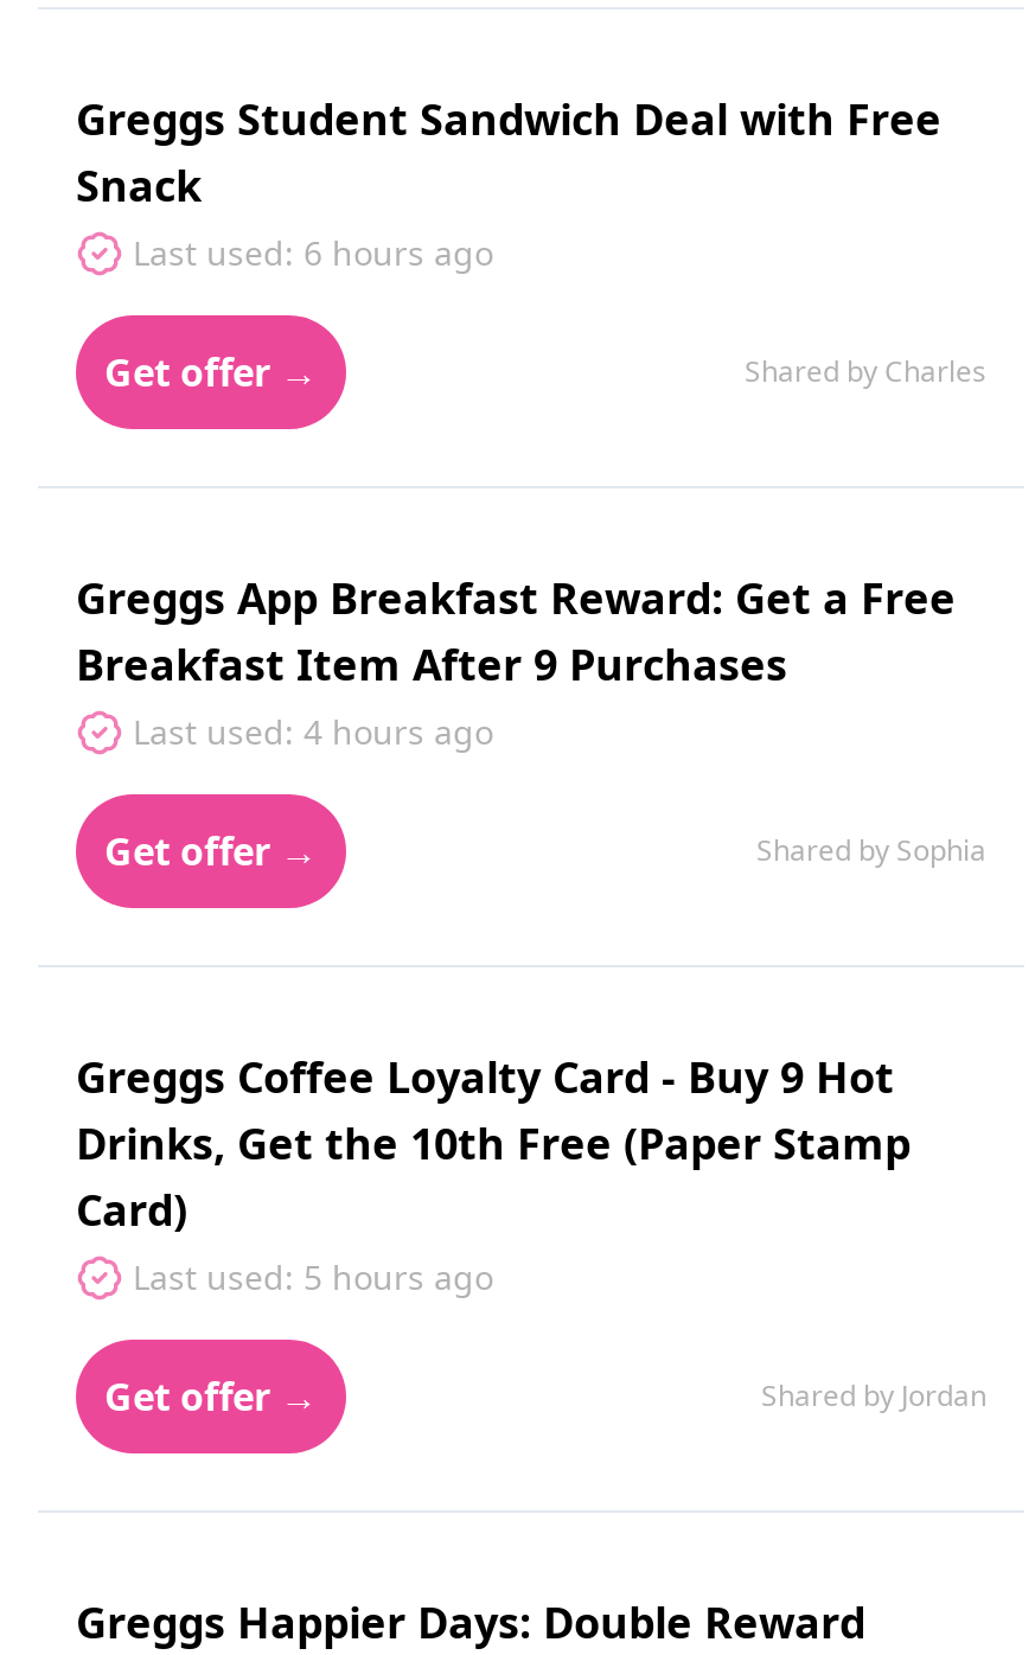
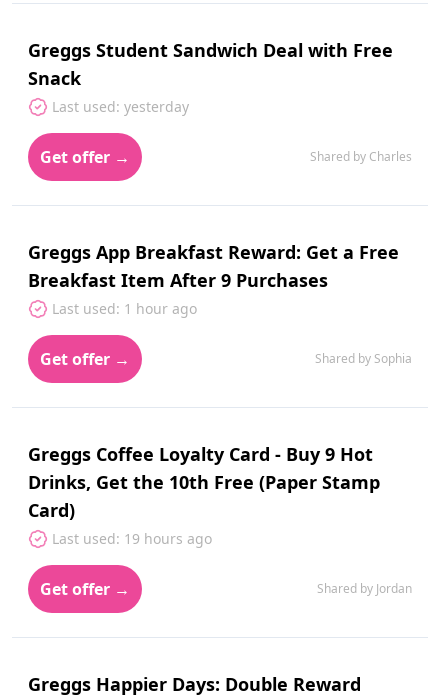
[133,230,493,275] Last used: 6 hours ago -> [52,97,189,116] Last used: yesterday
[133,709,493,754] Last used: 4 hours ago -> [52,299,197,318] Last used: 1 hour ago
[133,1254,493,1299] Last used: 5 hours ago -> [52,529,212,548] Last used: 19 hours ago

